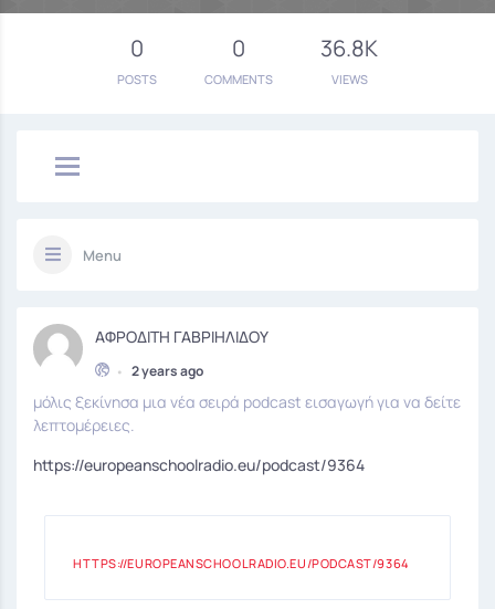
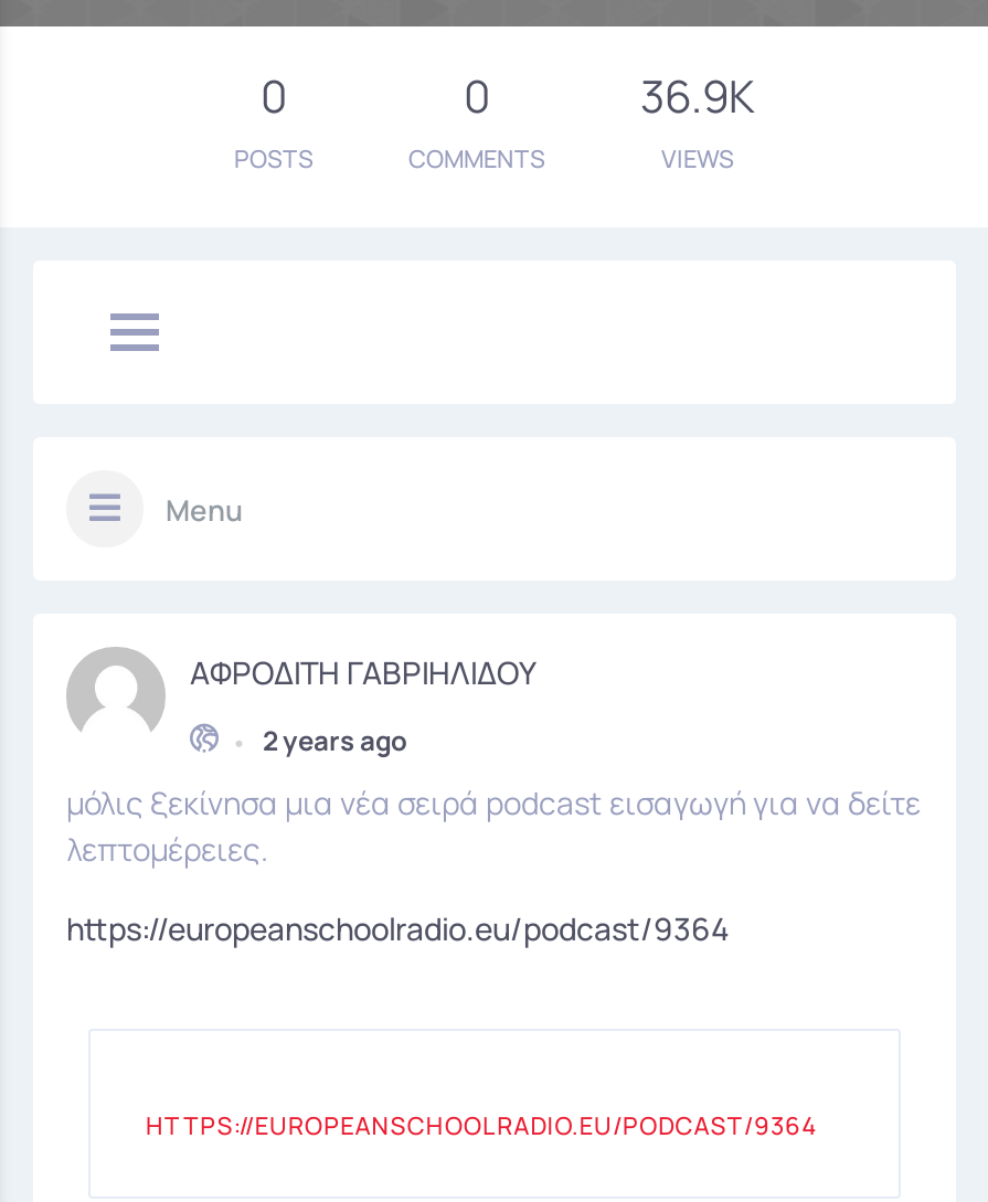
[320,33,378,63] 36.8K -> [640,66,755,126] 36.9K

